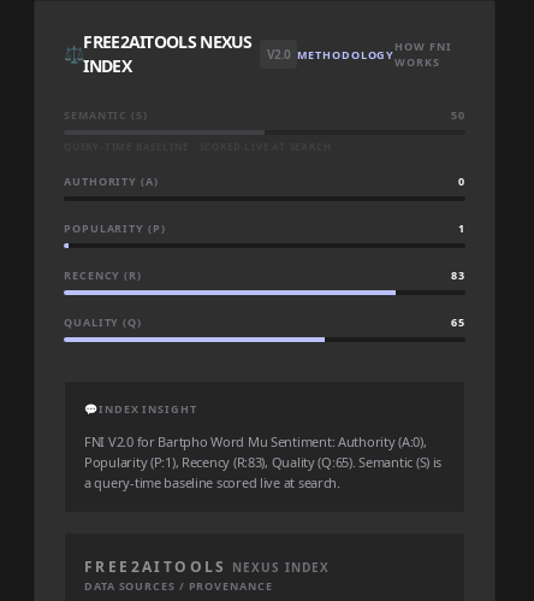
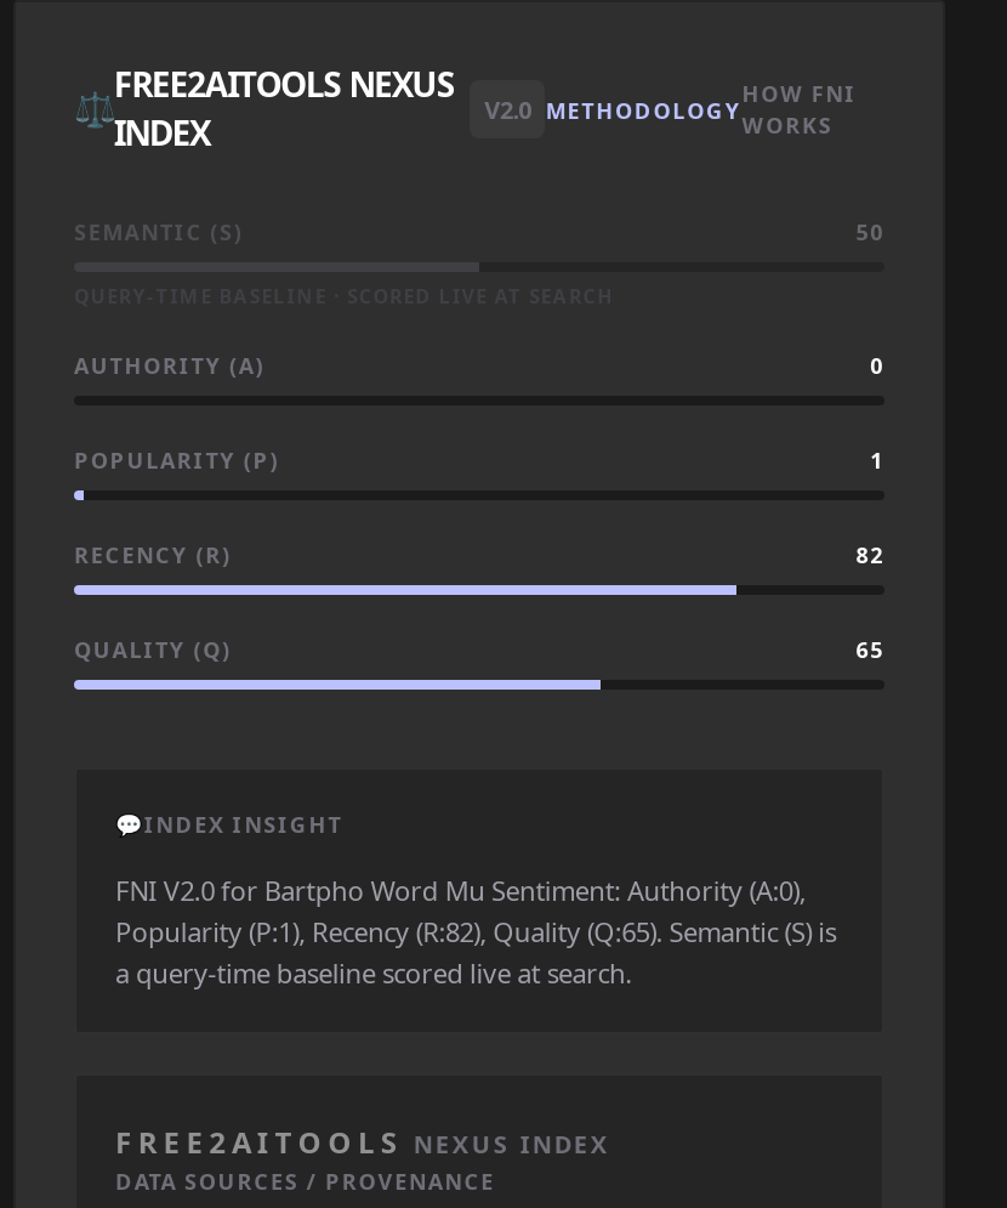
[451,267,465,283] 83 -> [856,539,884,571] 82
[84,453,442,471] Popularity (P:1), Recency (R:83), Quality (Q:65). Semantic (S) is -> [115,913,836,949] Popularity (P:1), Recency (R:82), Quality (Q:65). Semantic (S) is

